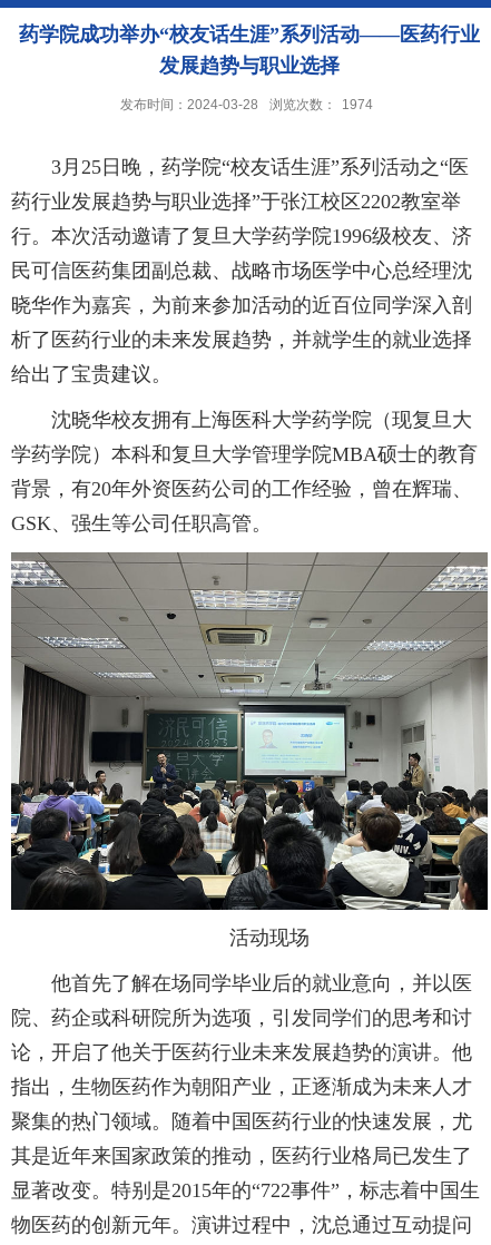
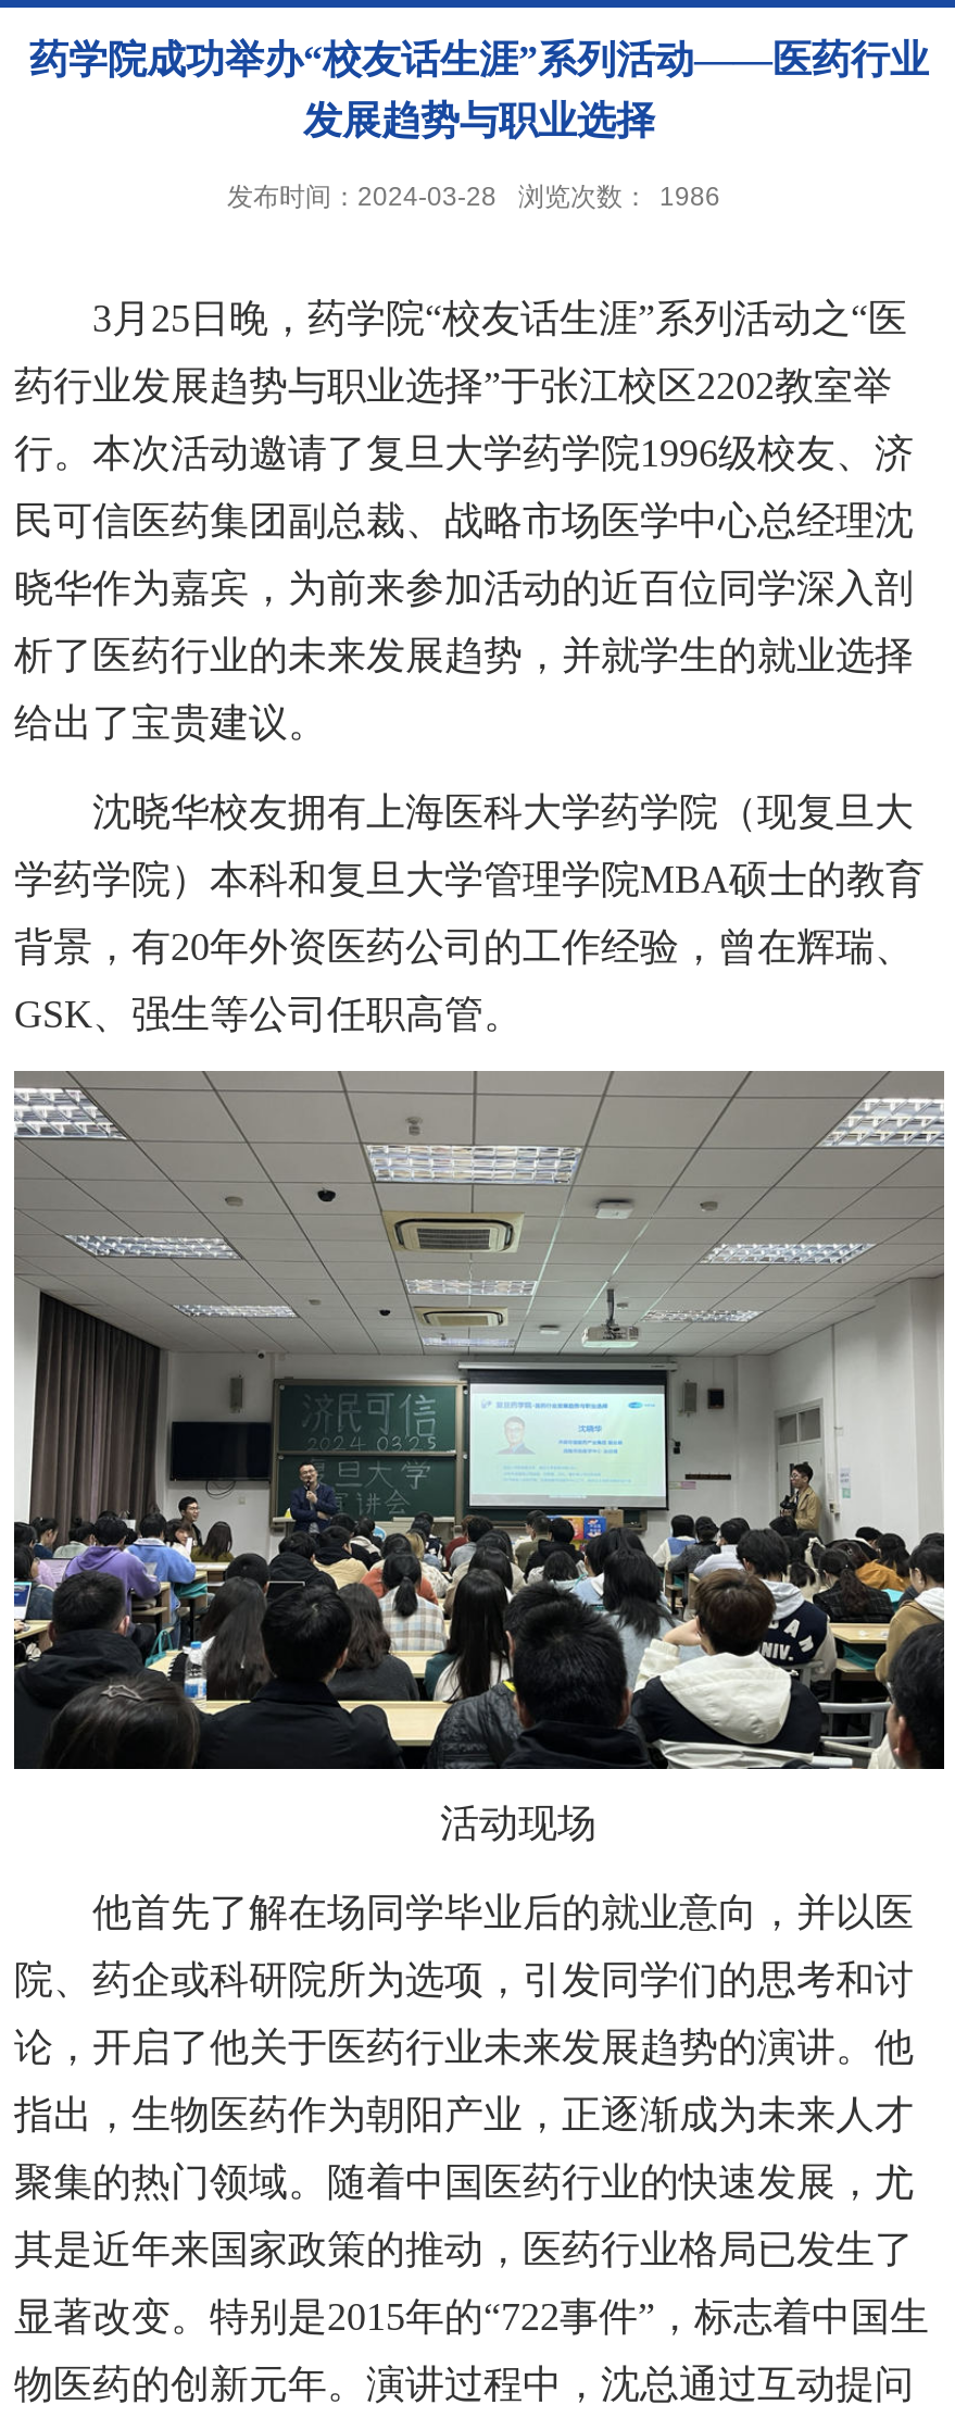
[120,97,373,112] 发布时间：2024-03-28 浏览次数： 1974 -> [227,182,720,212] 发布时间：2024-03-28 浏览次数： 1986

